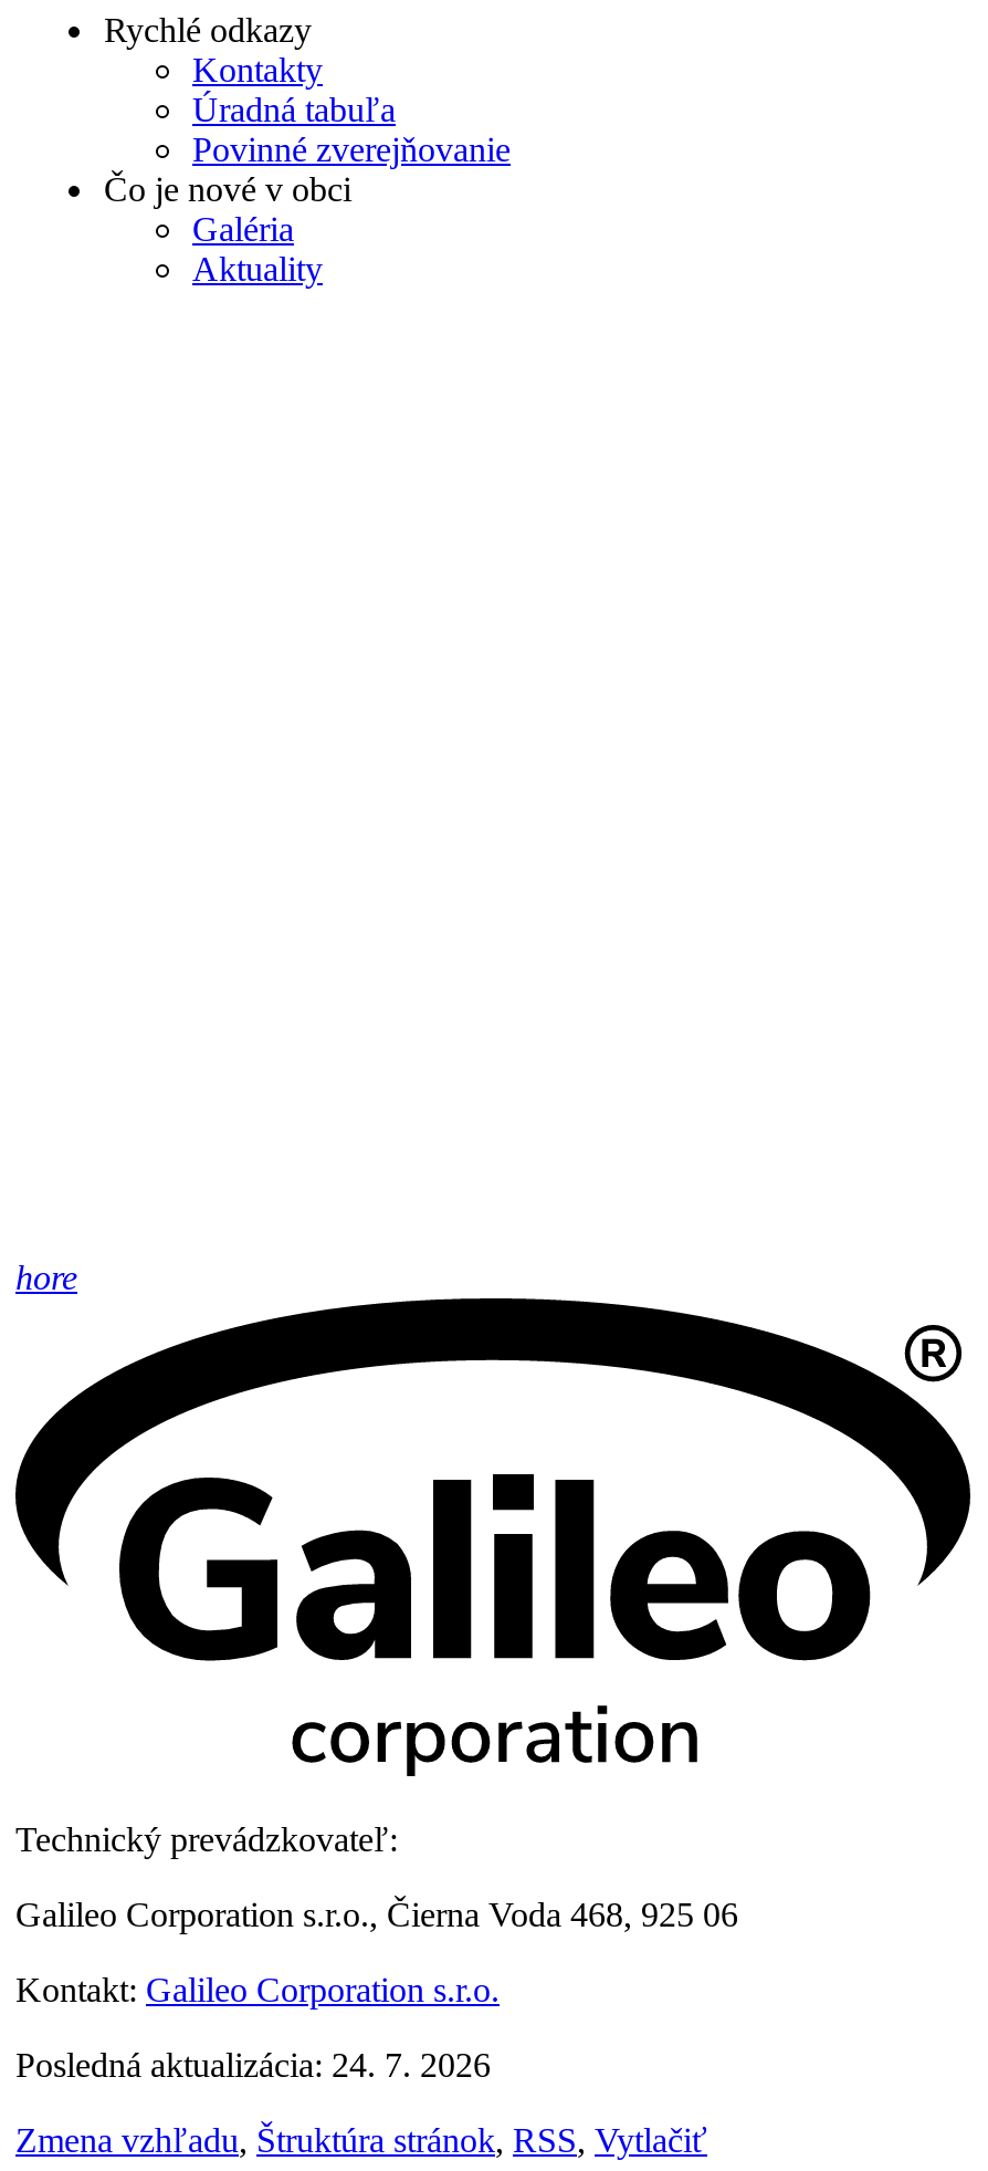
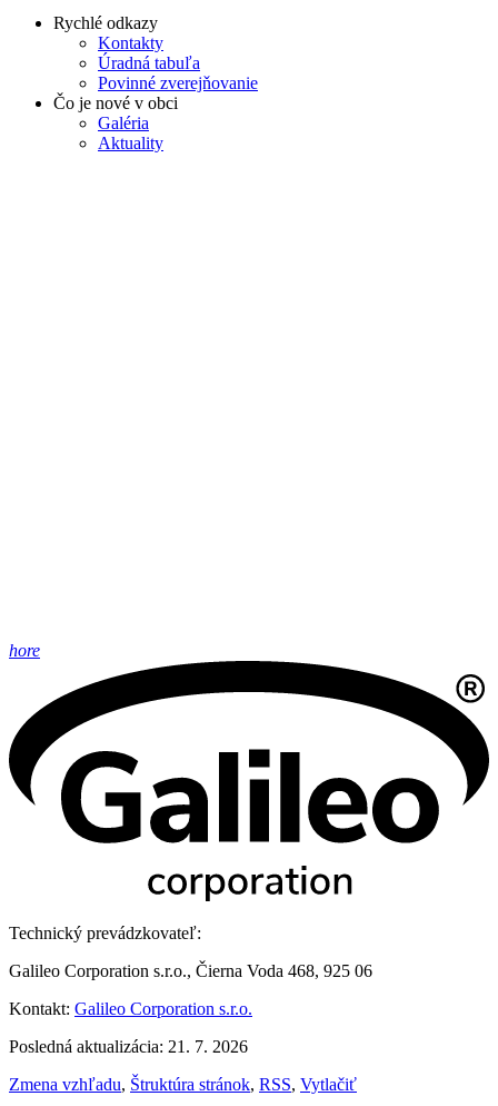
[15,2046,491,2083] Posledná aktualizácia: 24. 7. 2026 -> [9,1037,248,1056] Posledná aktualizácia: 21. 7. 2026

